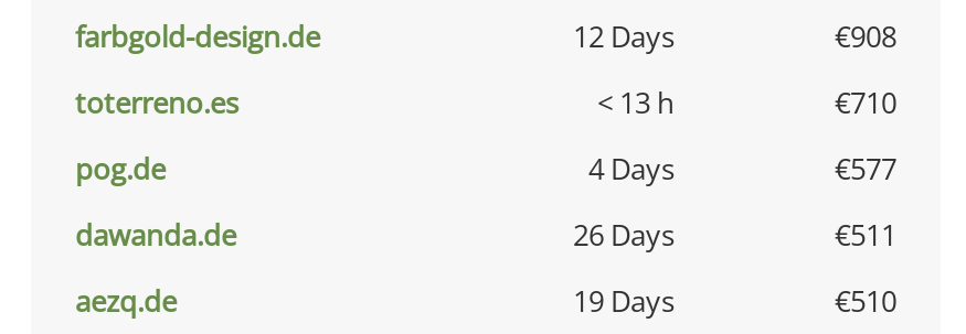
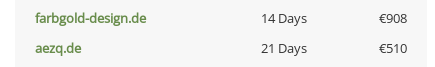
[573,17,675,57] 12 Days -> [260,9,306,27] 14 Days
[75,83,896,255] toterreno.es | < 13 h | €710 | pog.de | 4 Days | €577 | dawanda.de | 26 Days | €511 -> none
[573,282,675,321] 19 Days -> [260,39,306,57] 21 Days

